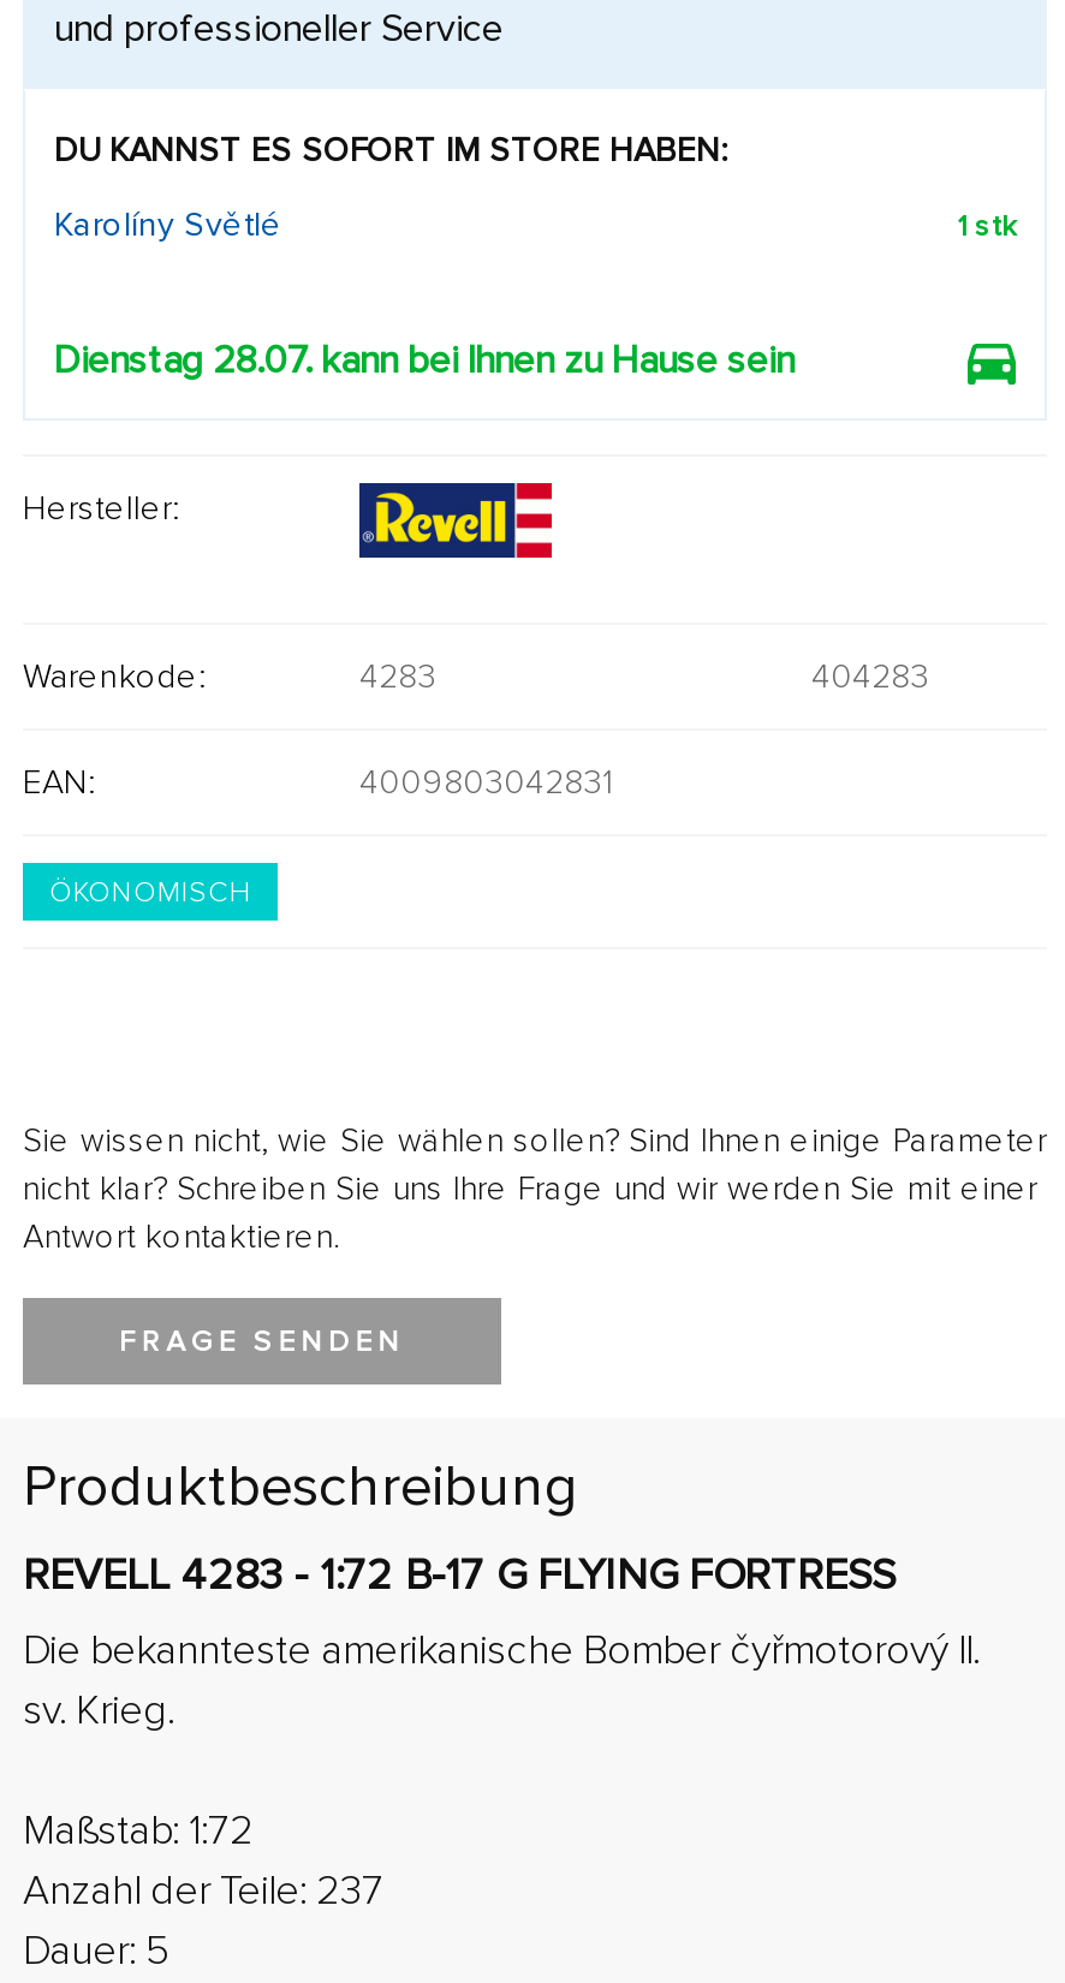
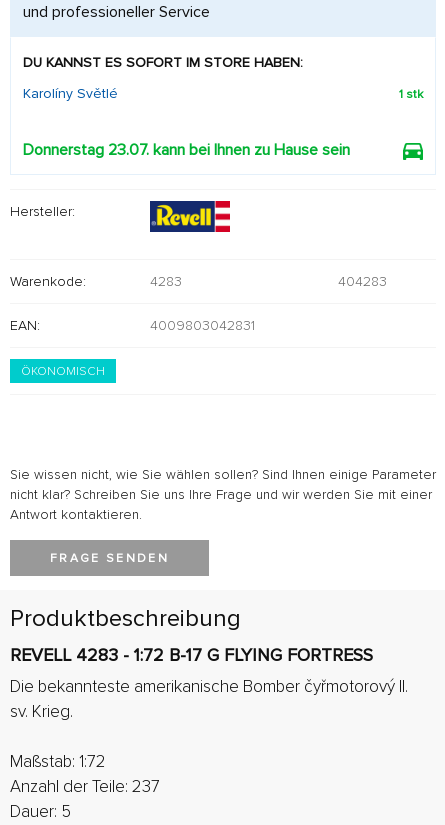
[54,337,795,385] Dienstag 28.07. kann bei Ihnen zu Hause sein -> [23,140,350,160] Donnerstag 23.07. kann bei Ihnen zu Hause sein

